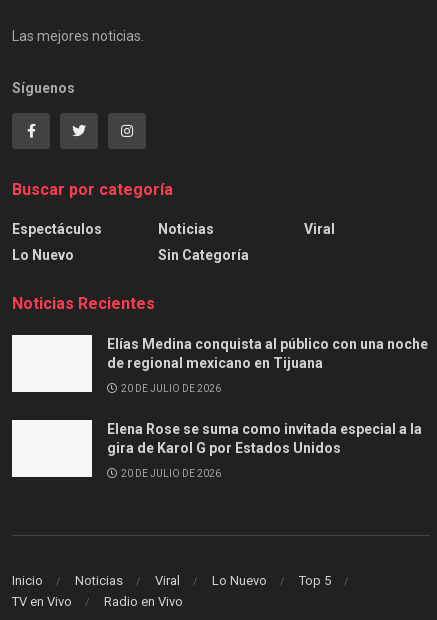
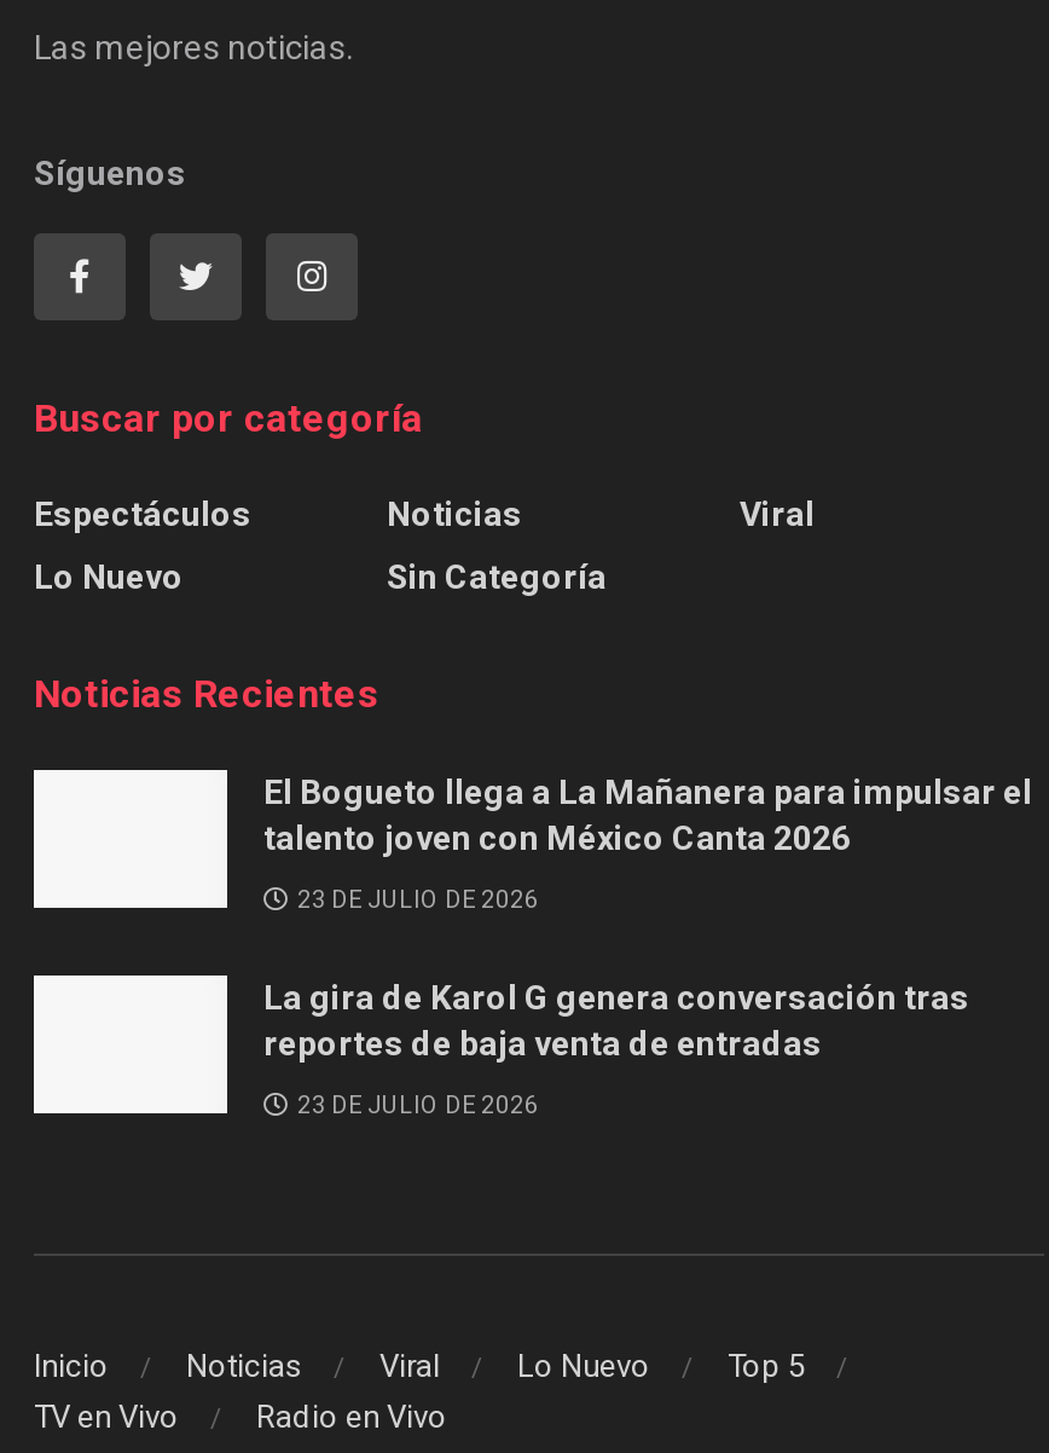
[107,336,428,371] Elías Medina conquista al público con una noche | de regional mexicano en Tijuana -> [263,773,1032,858] El Bogueto llega a La Mañanera para impulsar el | talento joven con México Canta 2026
[119,383,221,394] 20 DE JULIO DE 2026 -> [292,887,539,913] 23 DE JULIO DE 2026
[107,421,422,456] Elena Rose se suma como invitada especial a la | gira de Karol G por Estados Unidos -> [263,979,969,1063] La gira de Karol G genera conversación tras | reportes de baja venta de entradas
[119,468,221,479] 20 DE JULIO DE 2026 -> [292,1092,539,1119] 23 DE JULIO DE 2026

